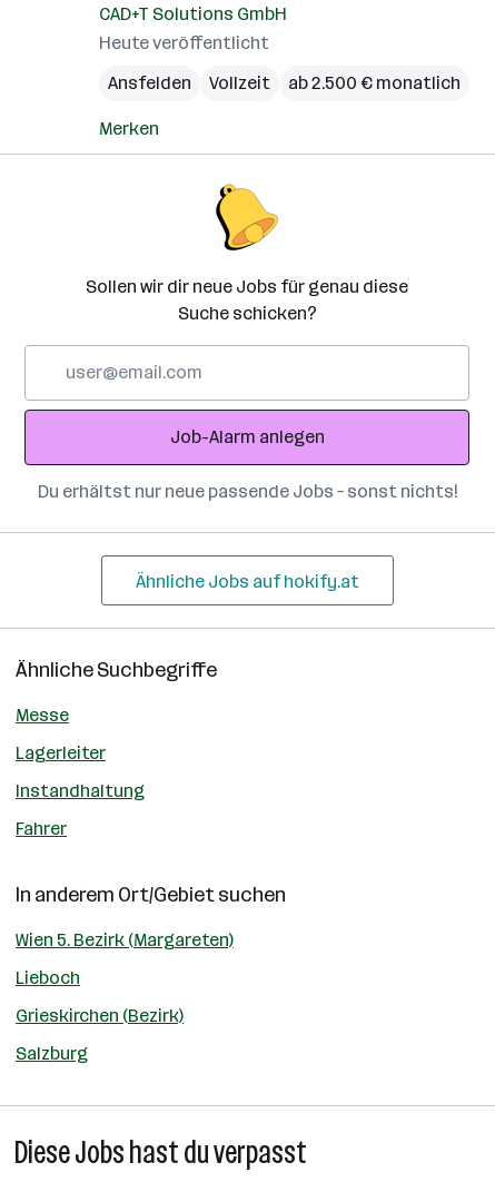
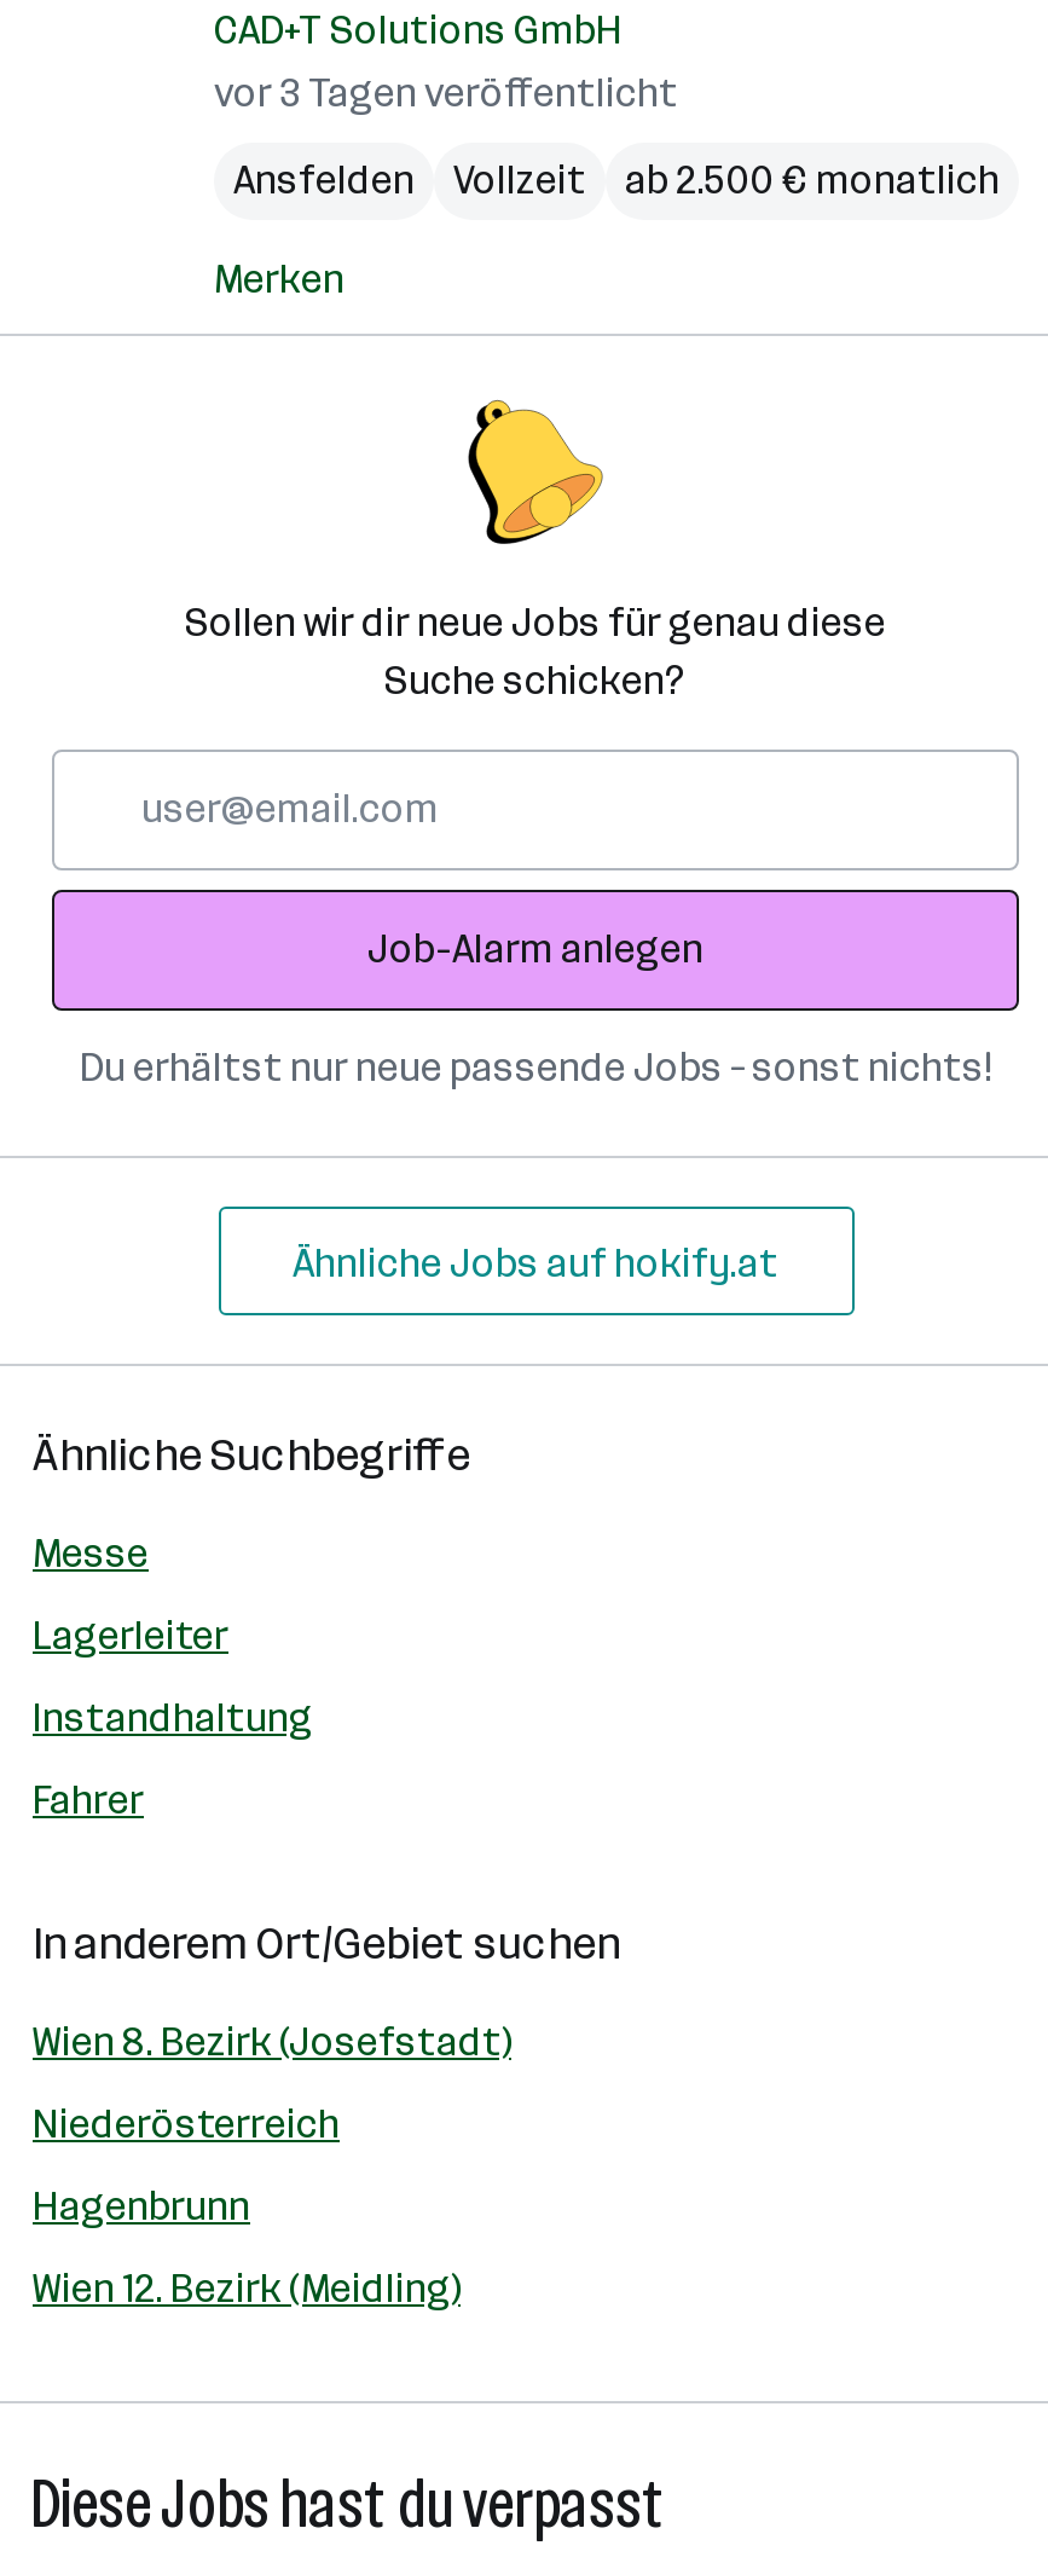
[99,32,269,53] Heute veröffentlicht -> [214,70,678,116] vor 3 Tagen veröffentlicht
[16,929,234,950] Wien 5. Bezirk (Margareten) -> [33,2019,511,2065] Wien 8. Bezirk (Josefstadt)
[16,967,80,988] Lieboch -> [33,2101,340,2147] Niederösterreich
[16,1005,184,1026] Grieskirchen (Bezirk) -> [33,2183,250,2229] Hagenbrunn
[16,1043,88,1064] Salzburg -> [33,2266,461,2312] Wien 12. Bezirk (Meidling)

